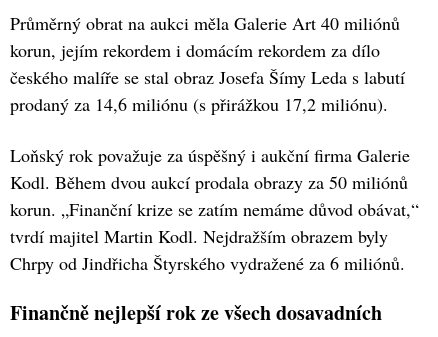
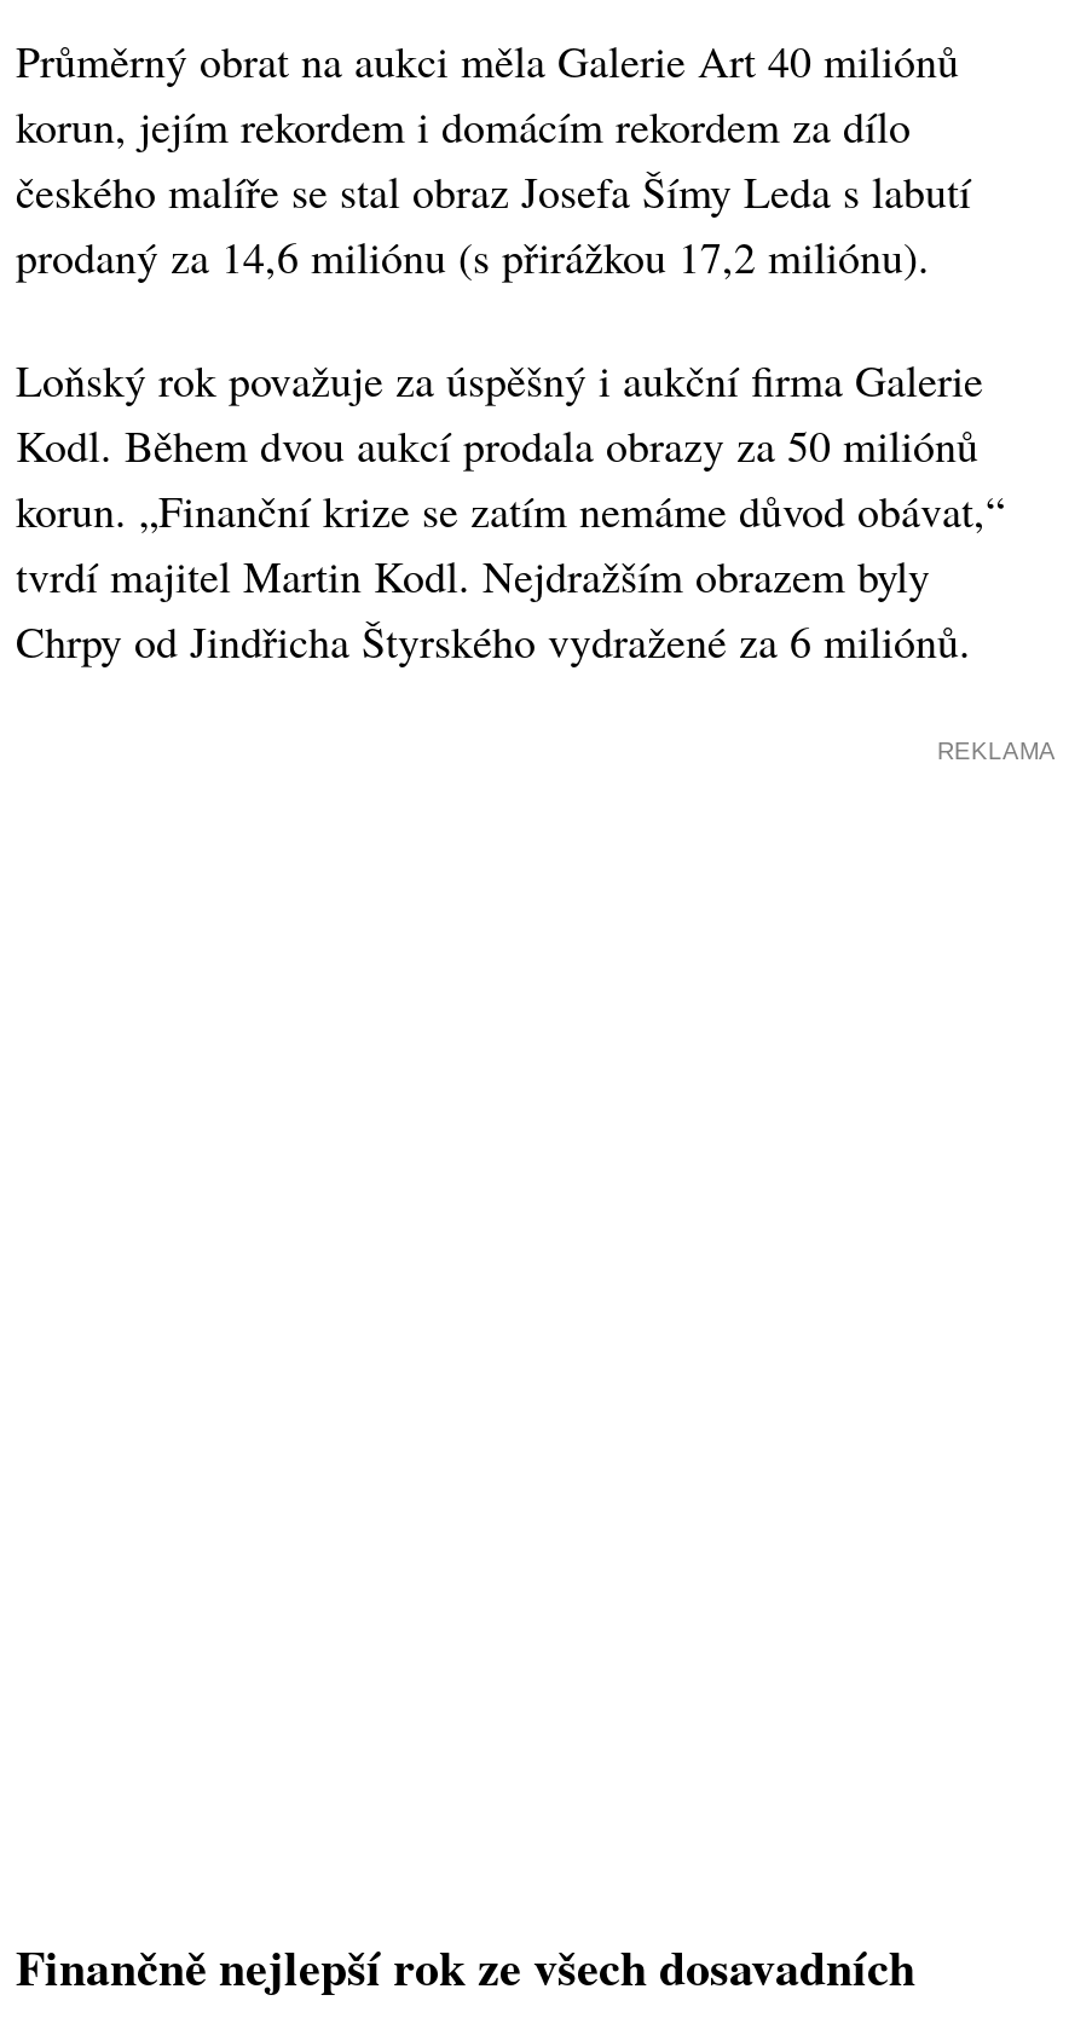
none -> [937,738,1056,764] REKLAMA

